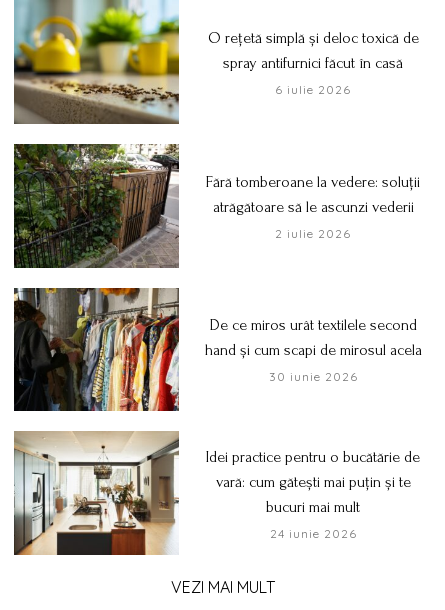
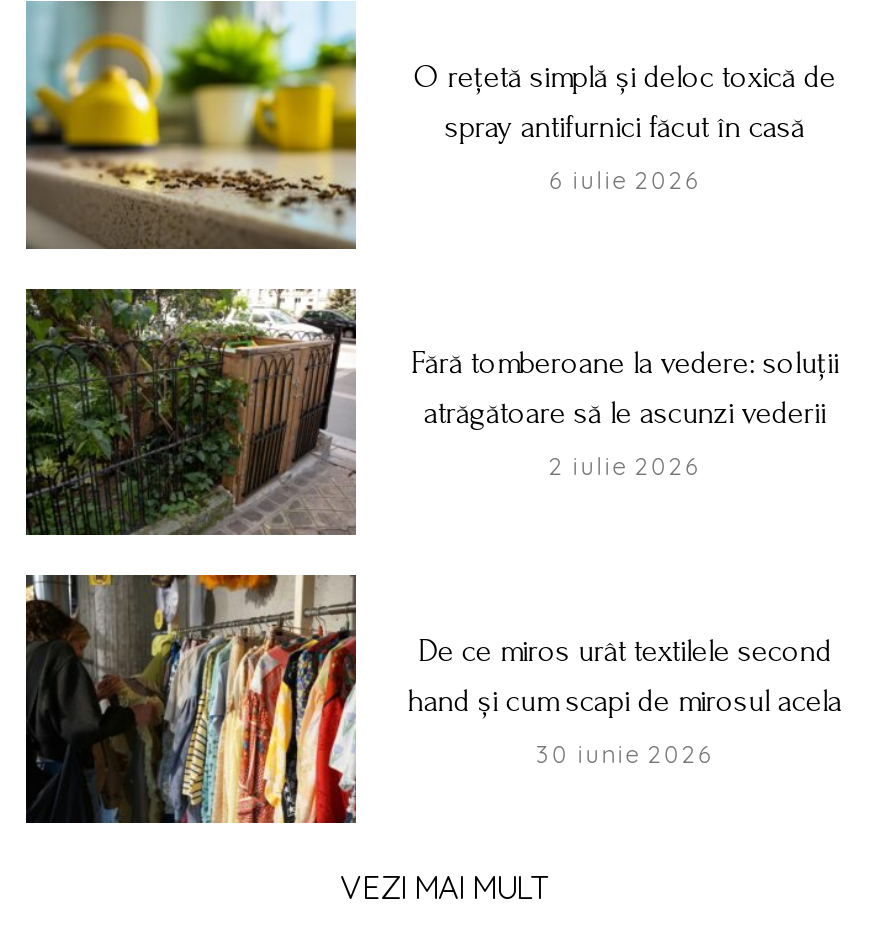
[13,431,420,556] [image] | Idei practice pentru o bucătărie de | vară: cum gătești mai puțin și te | bucuri mai mult | 24 iunie 2026 -> none

